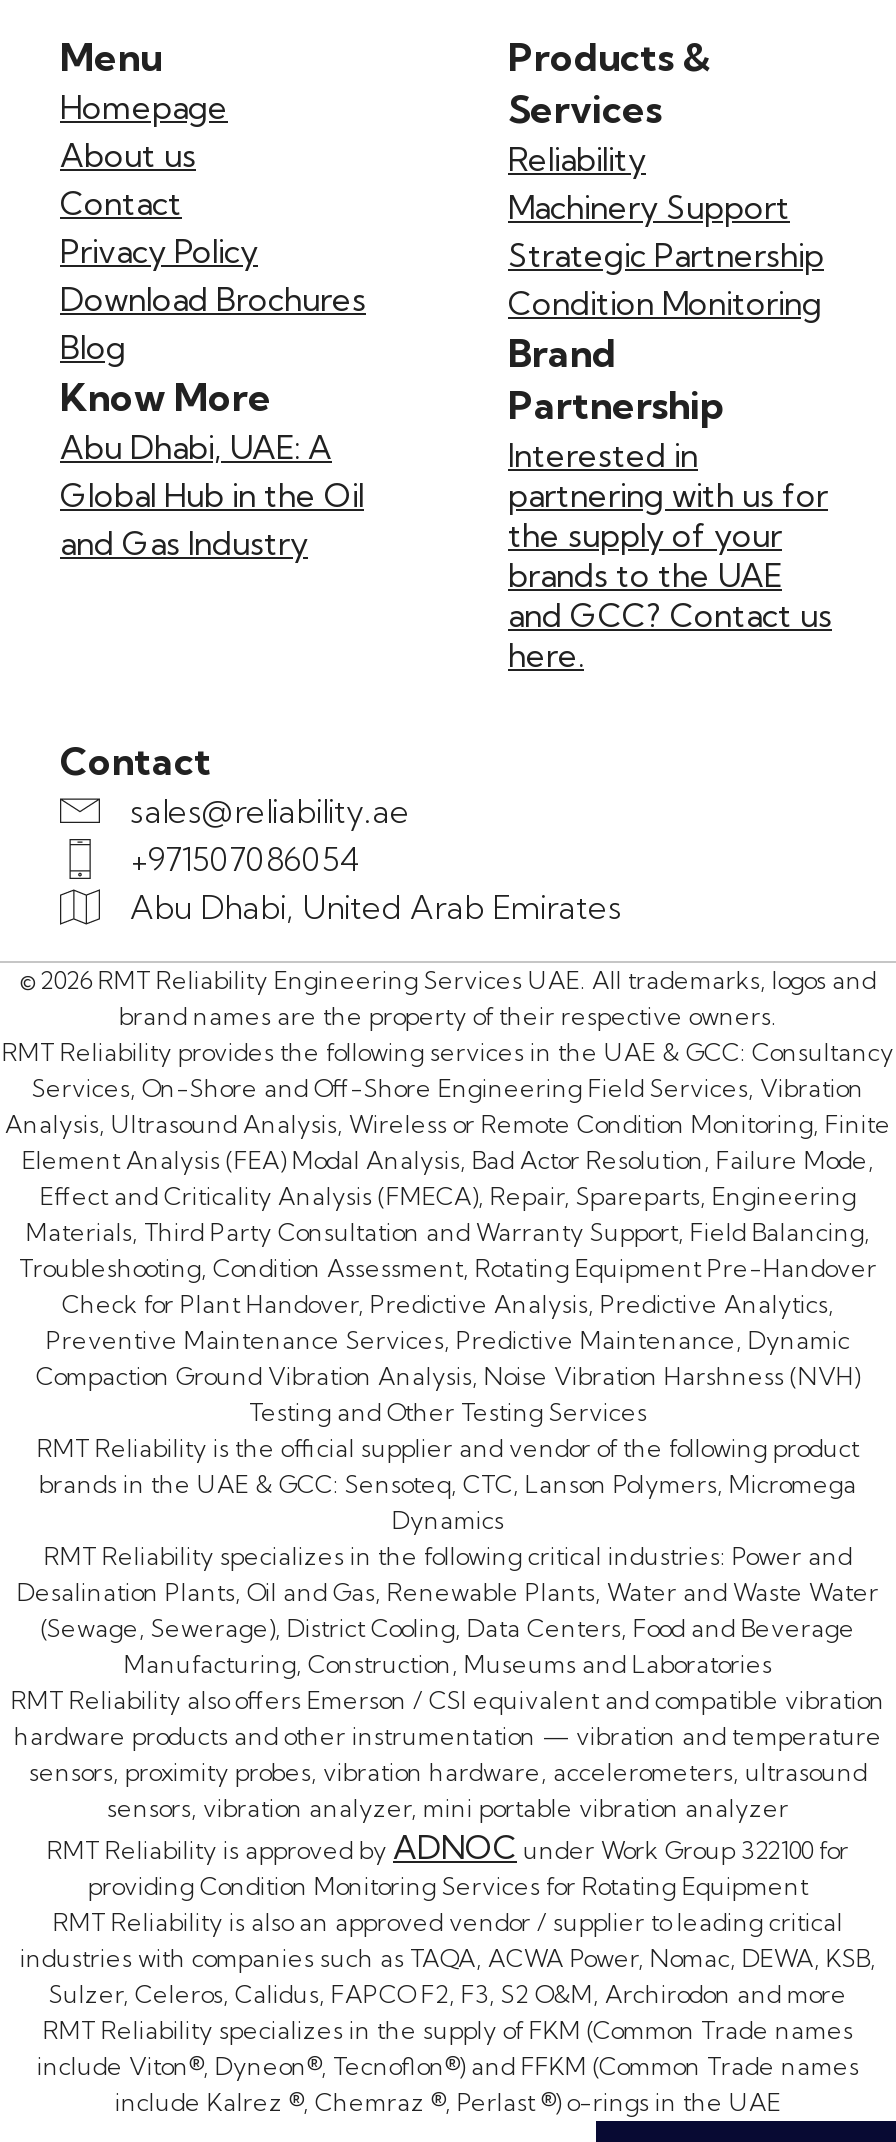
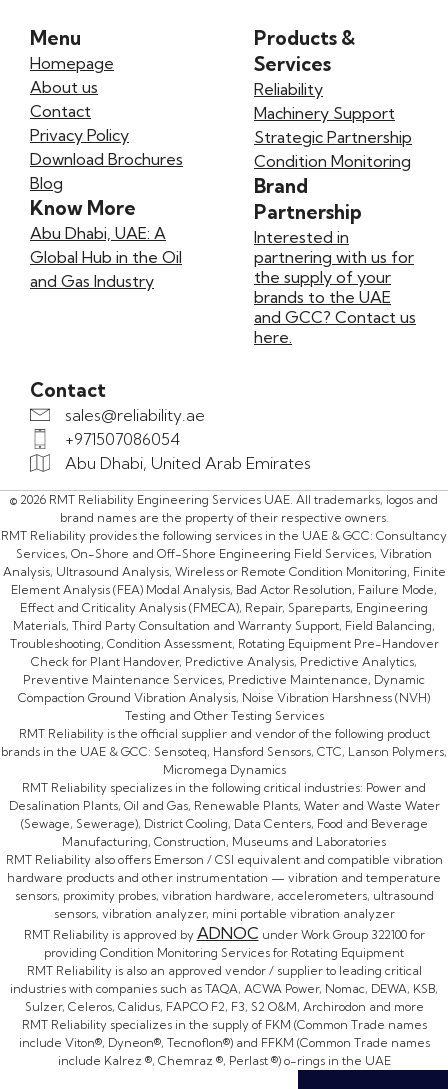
[39,1469,857,1535] brands in the UAE & GCC: Sensoteq, CTC, Lanson Polymers, Micromega | Dynamics -> [1,744,447,777] brands in the UAE & GCC: Sensoteq, Hansford Sensors, CTC, Lanson Polymers, | Micromega Dynamics

